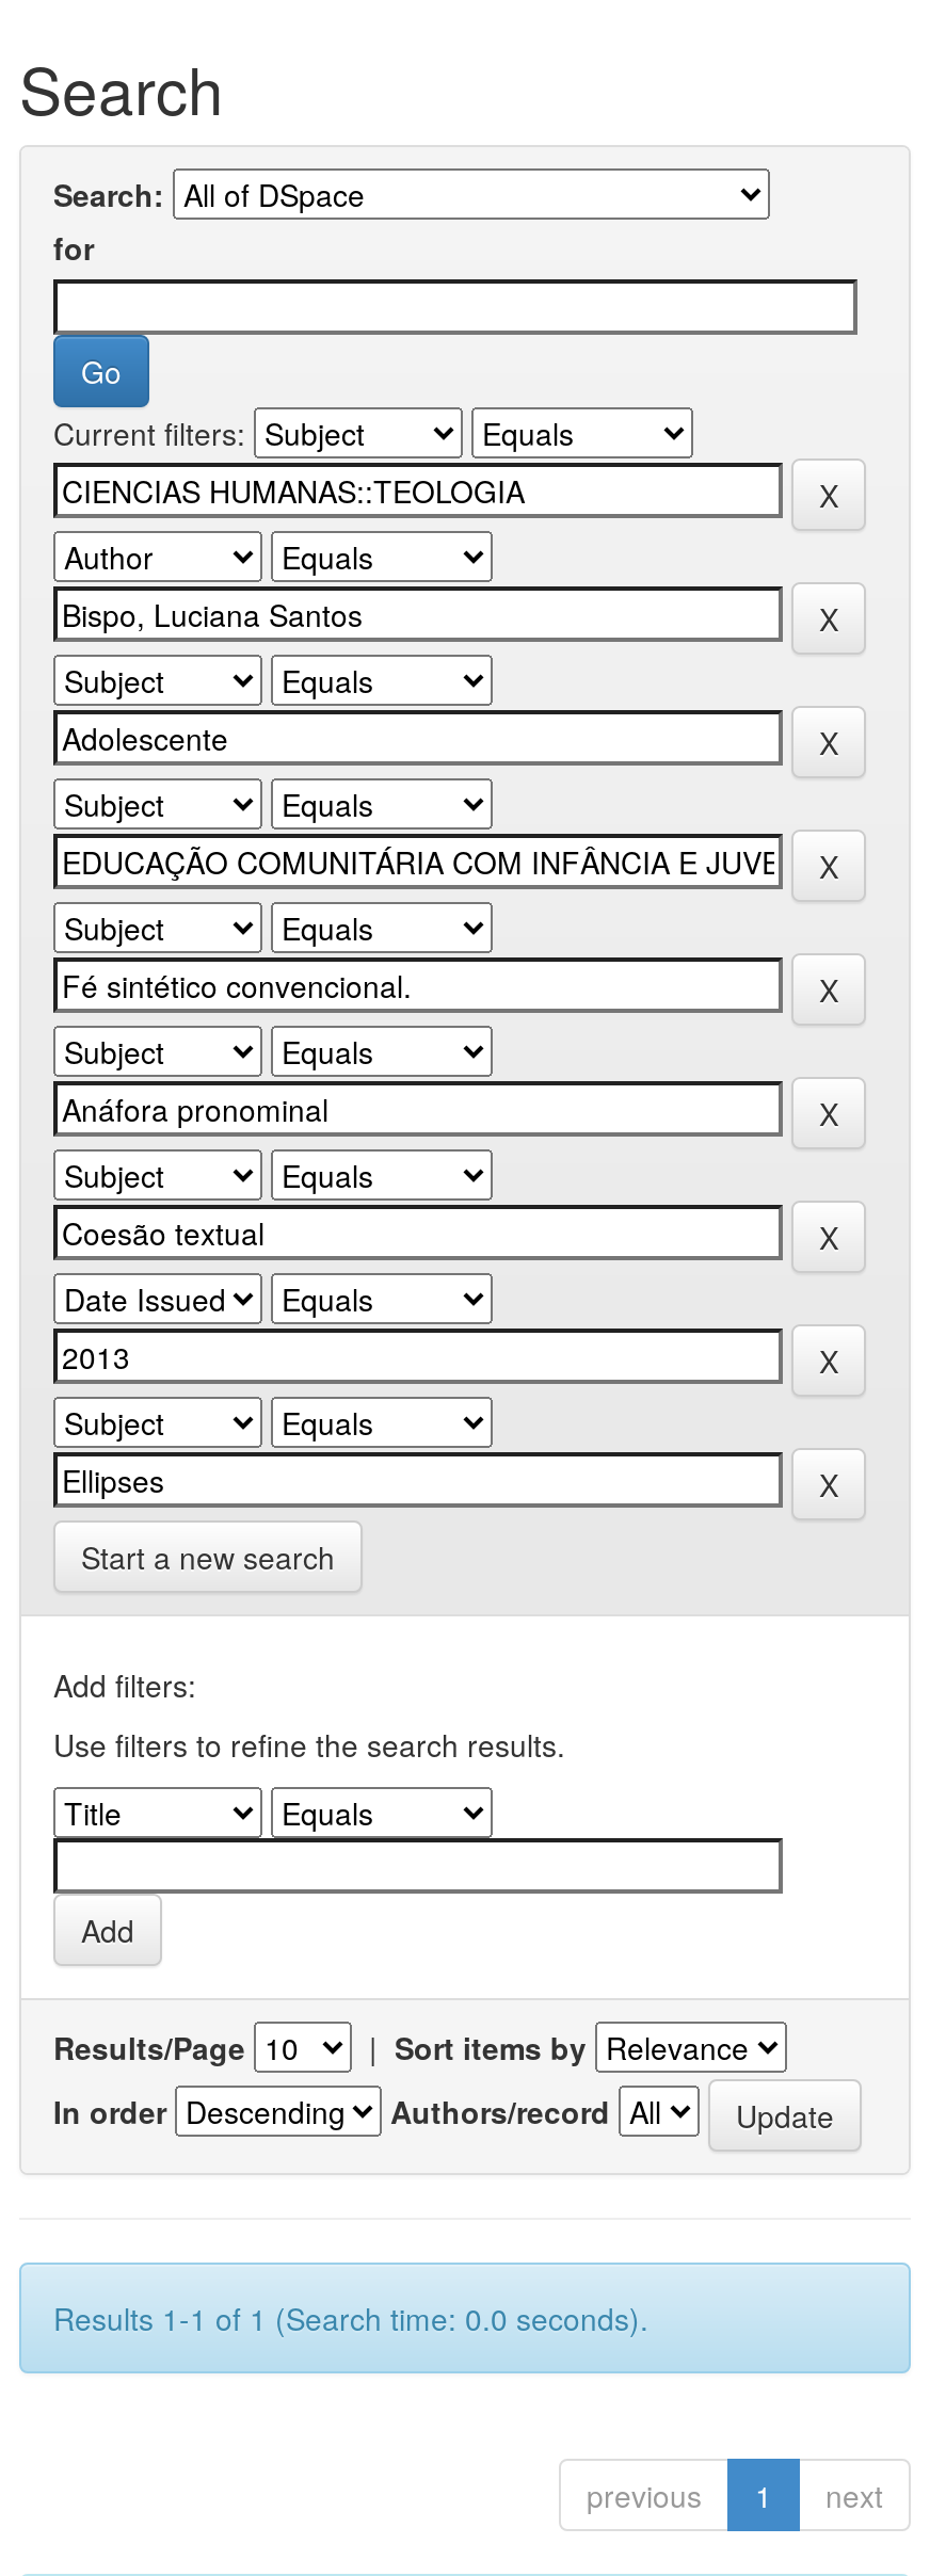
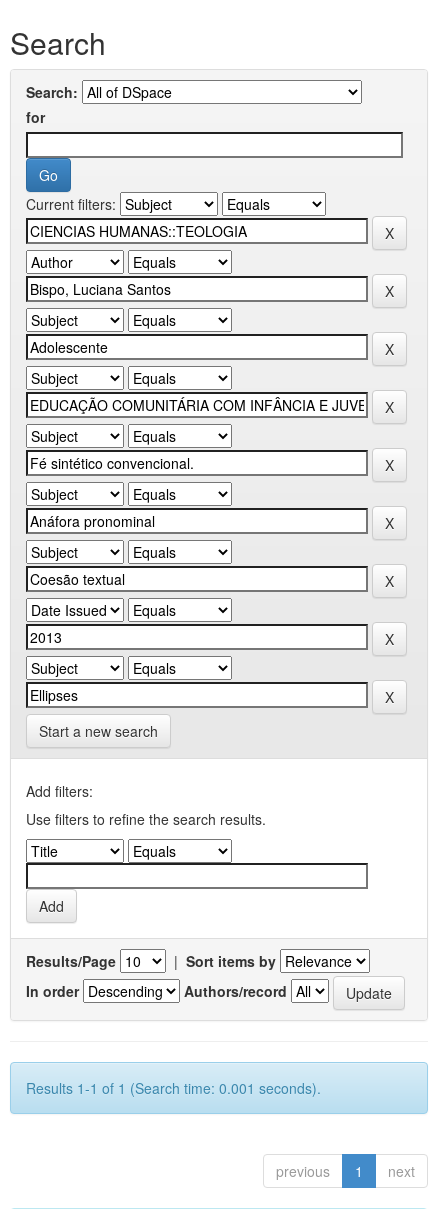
[53,2297,648,2339] Results 1-1 of 1 (Search time: 0.0 seconds). -> [26,1078,321,1098] Results 1-1 of 1 (Search time: 0.001 seconds).

